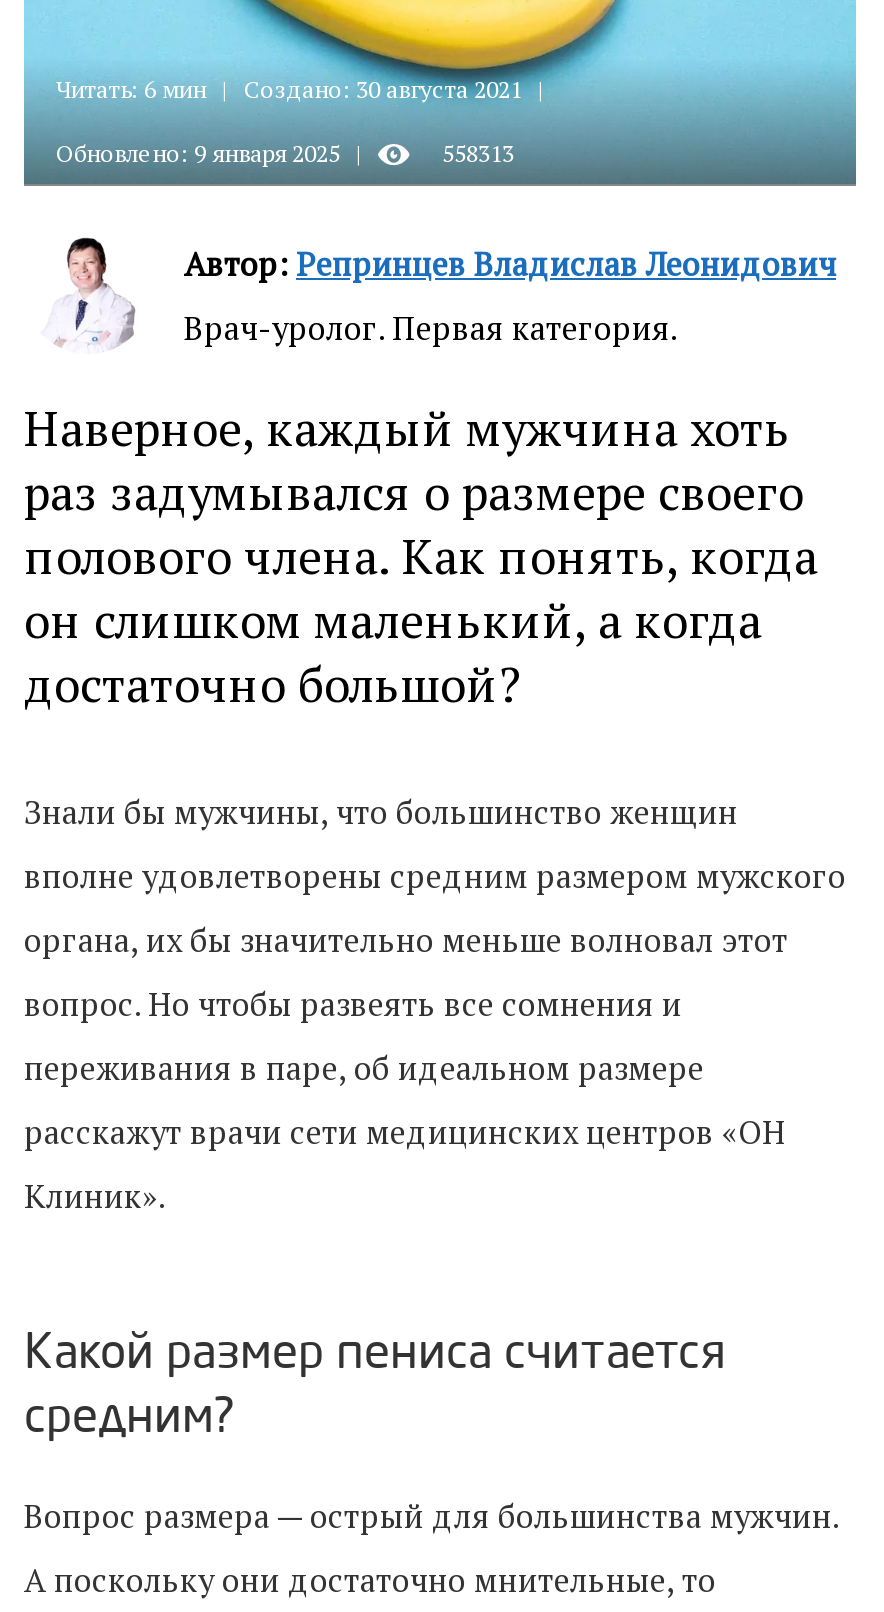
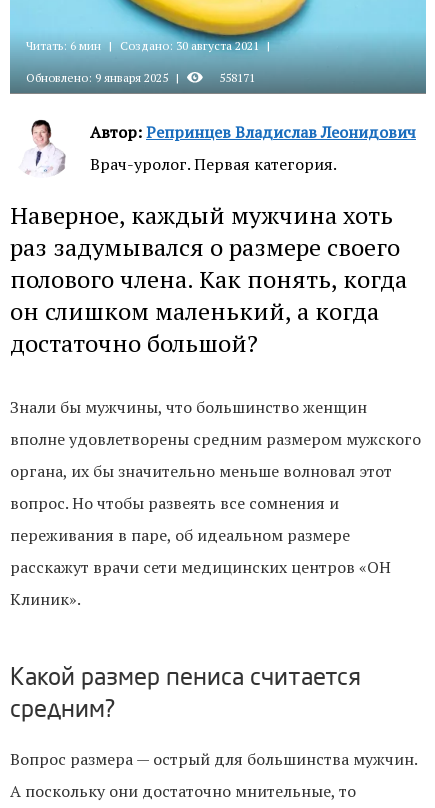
[442,139,514,169] 558313 -> [219,70,255,85] 558171

